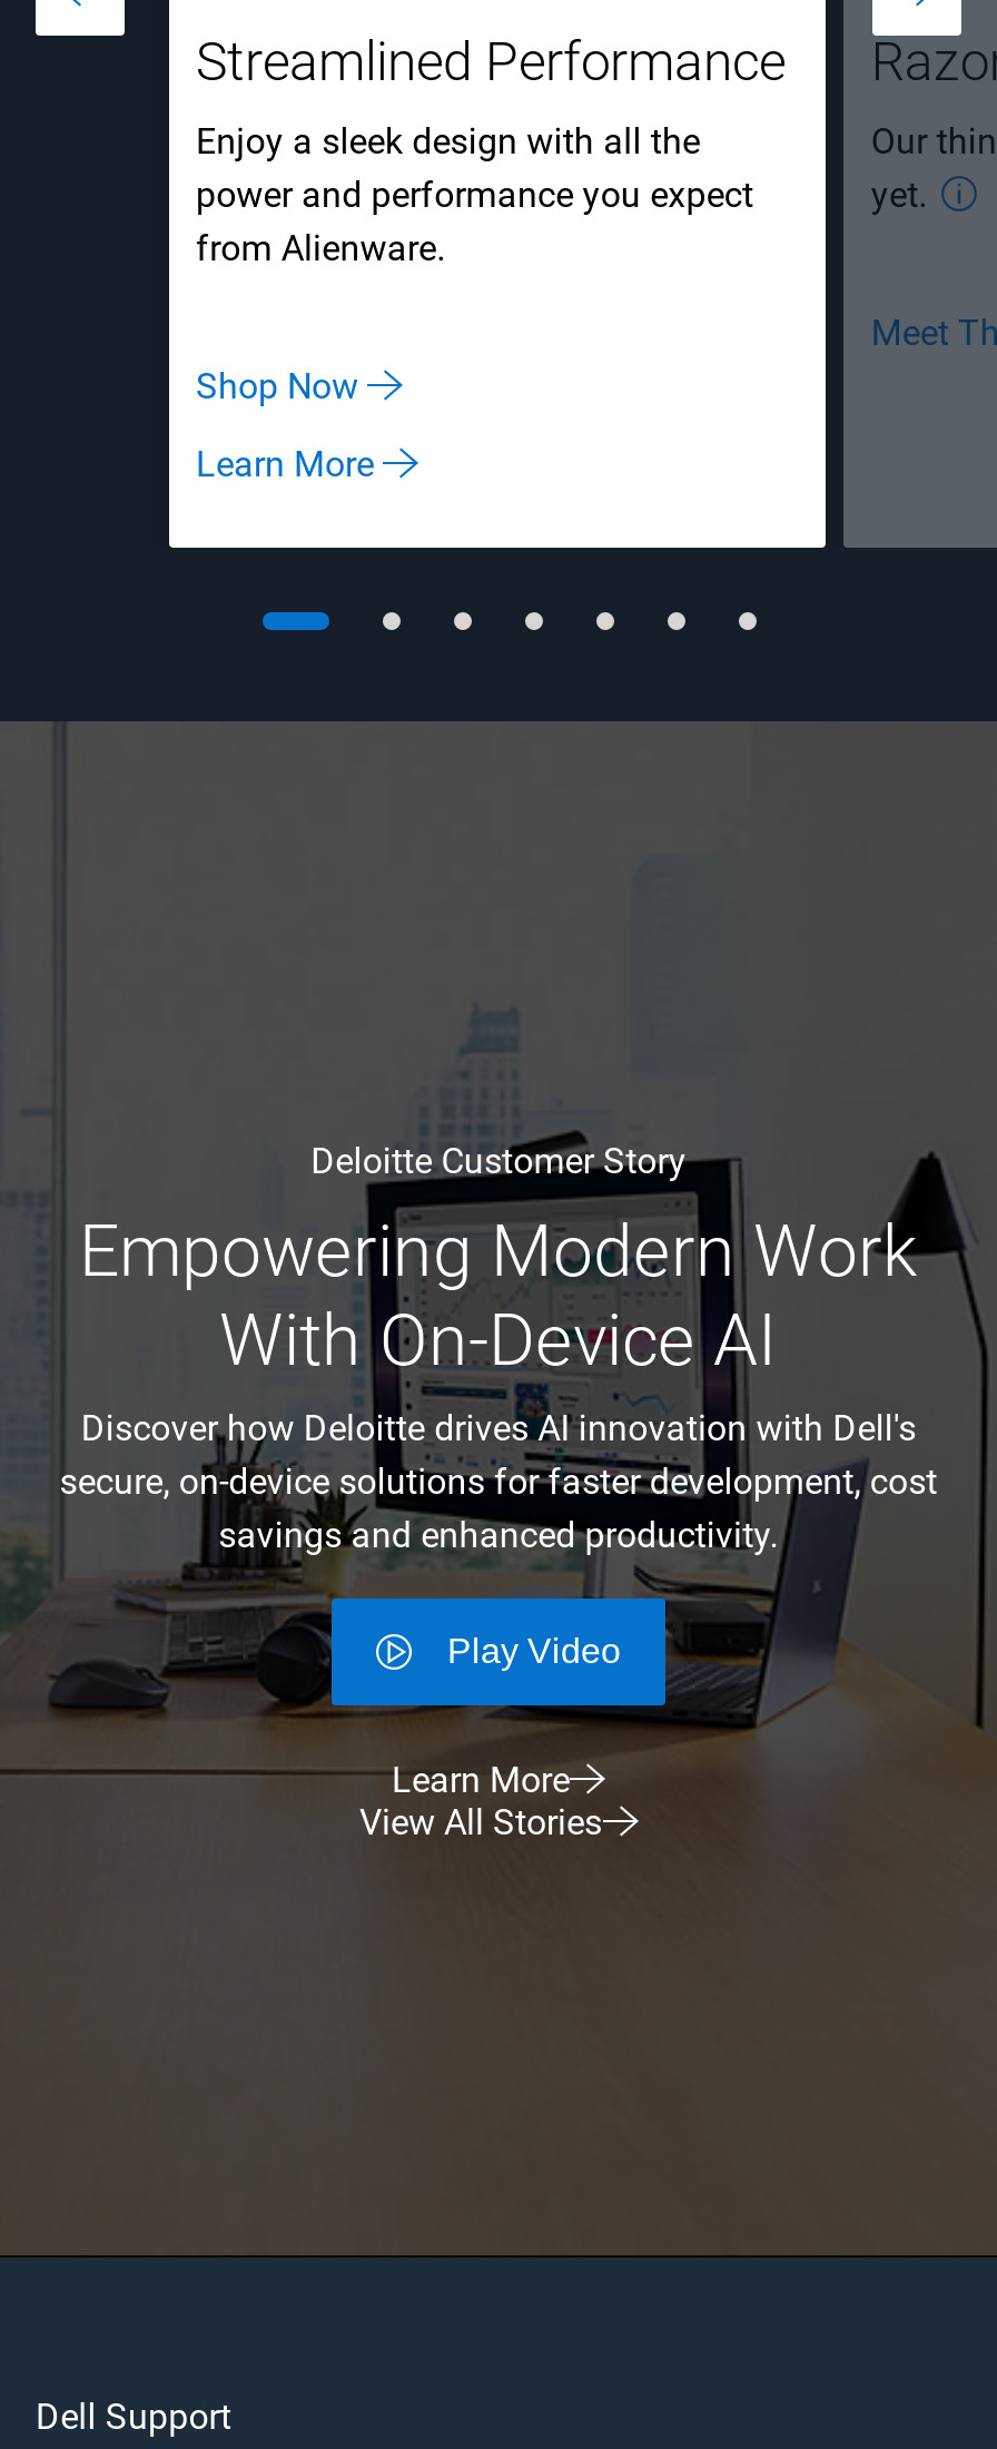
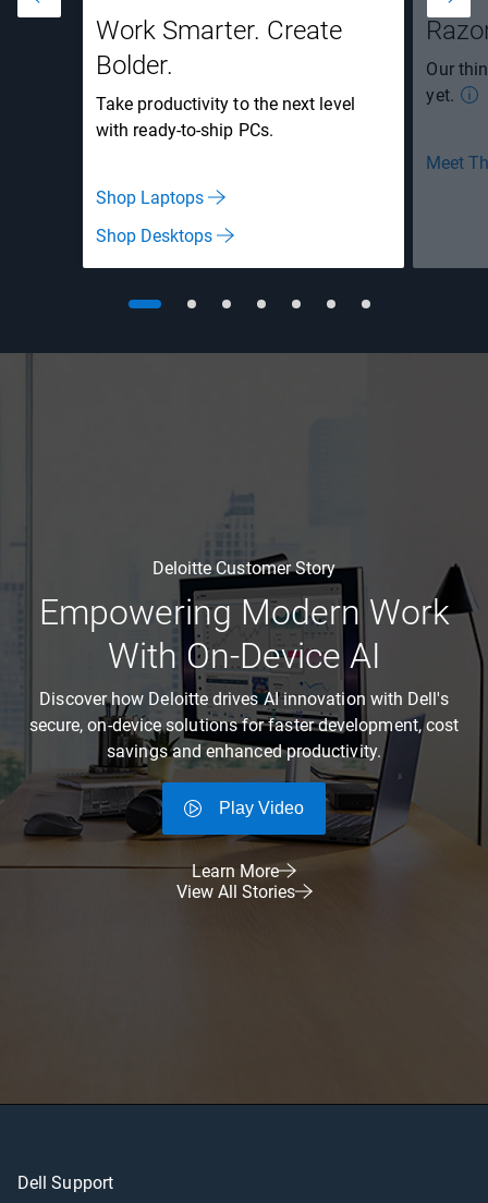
[196,31,786,269] Streamlined Performance | Enjoy a sleek design with all the | power and performance you expect | from Alienware. -> [96,15,355,140] Work Smarter. Create | Bolder. | Take productivity to the next level | with ready-to-ship PCs.
[196,365,358,407] Shop Now -> [96,187,204,208] Shop Laptops
[196,443,374,485] Learn More -> [96,225,212,246] Shop Desktops

